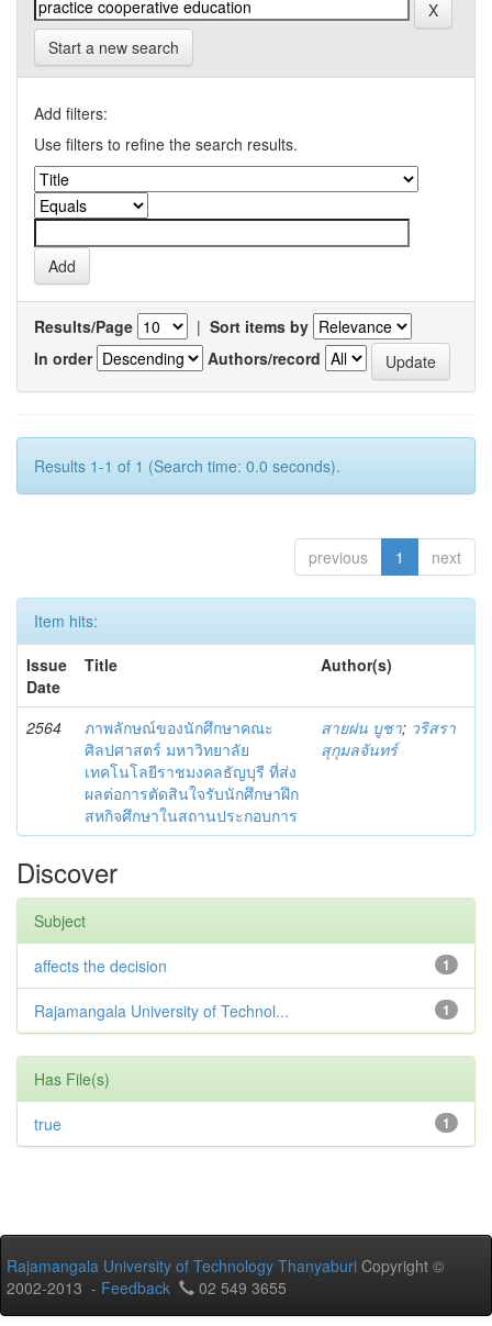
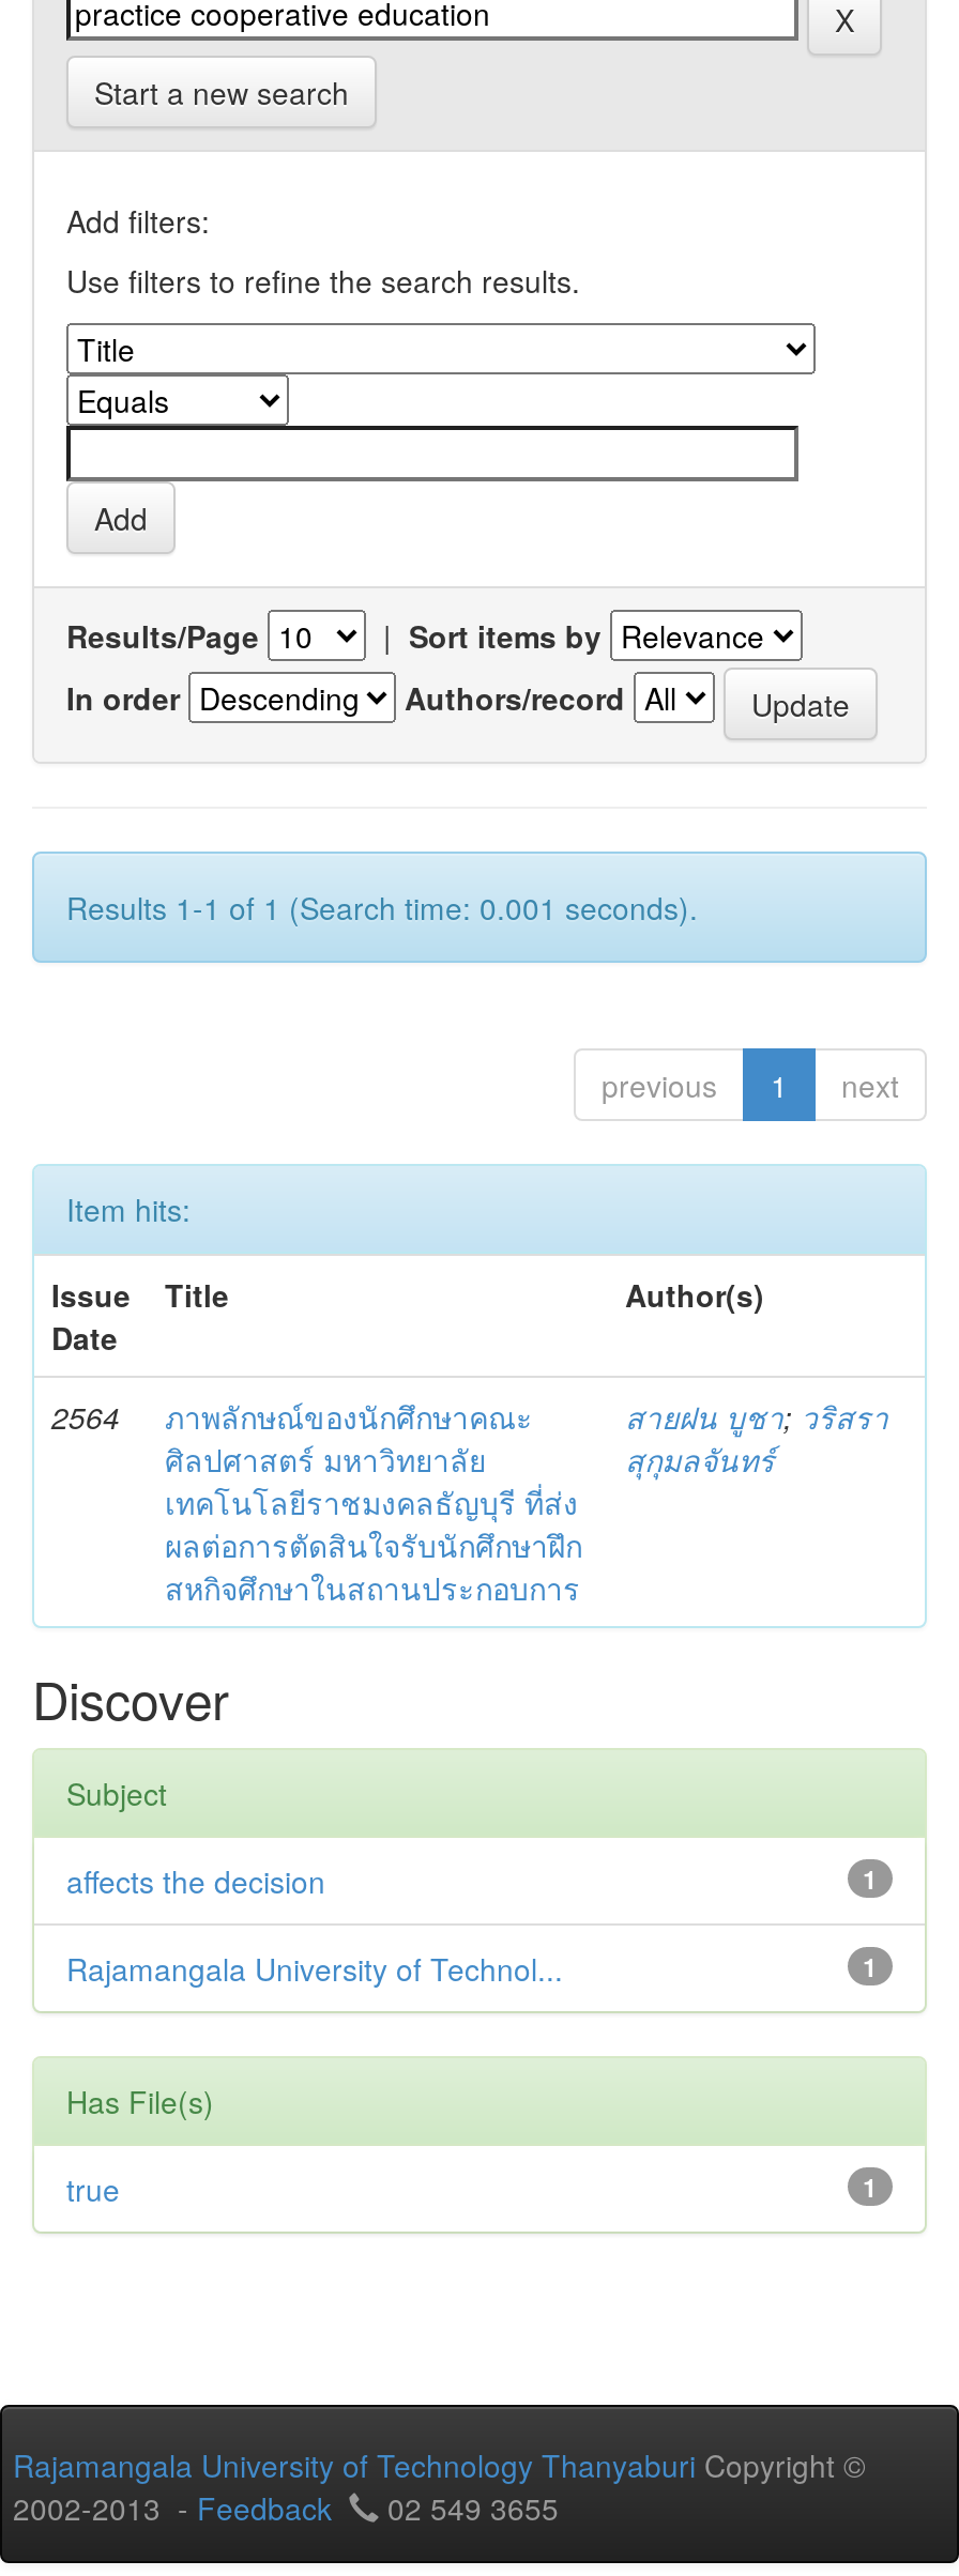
[34,455,340,477] Results 1-1 of 1 (Search time: 0.0 seconds). -> [66,885,698,928] Results 1-1 of 1 (Search time: 0.001 seconds).

